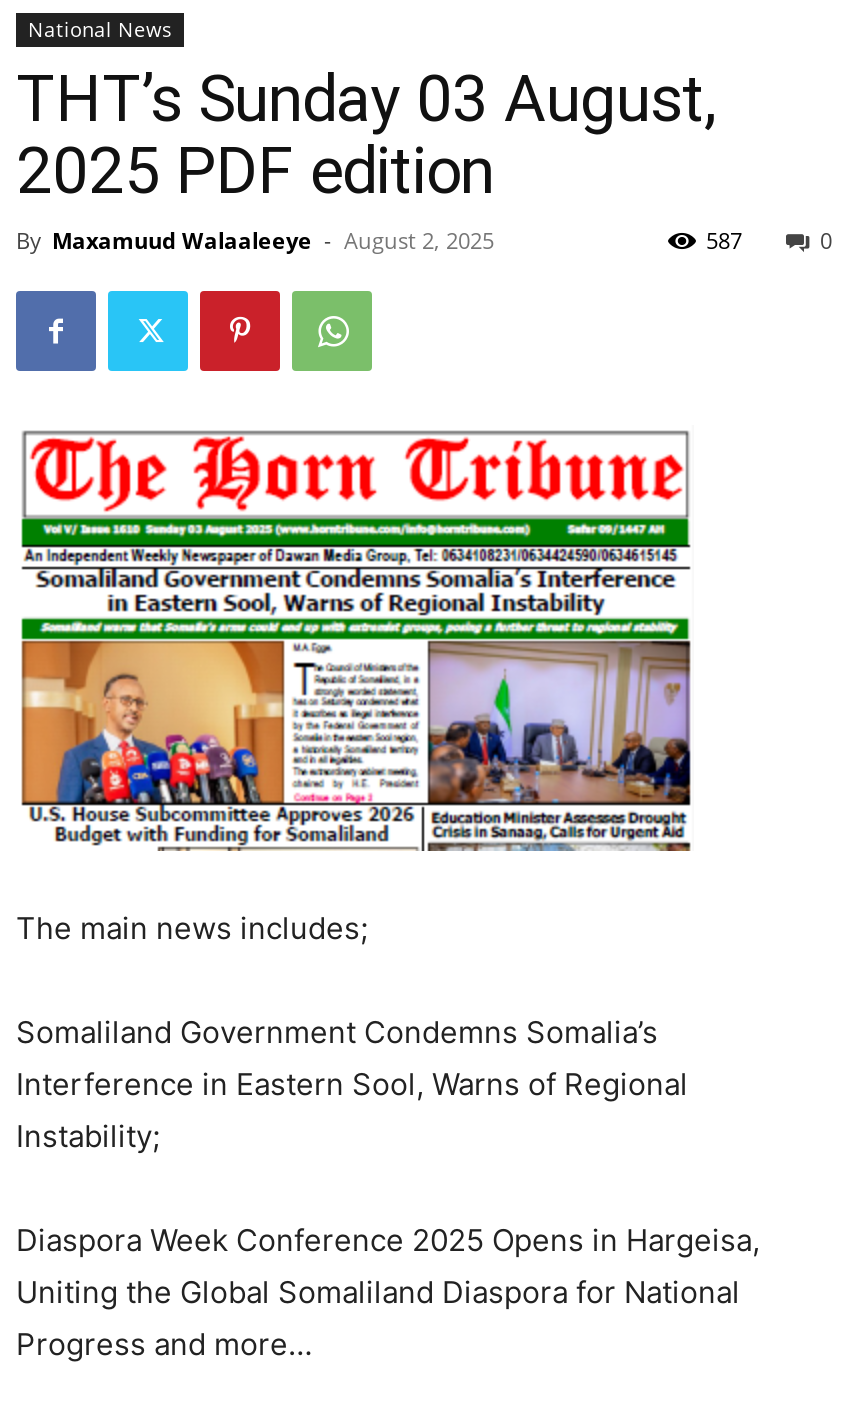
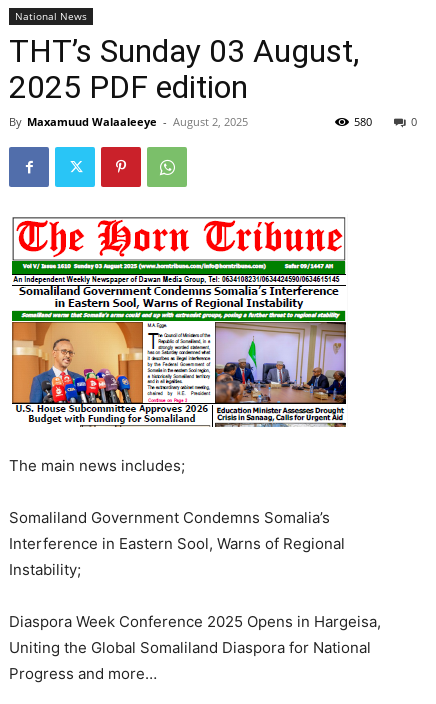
[706,225,742,255] 587 -> [354,114,372,129] 580

